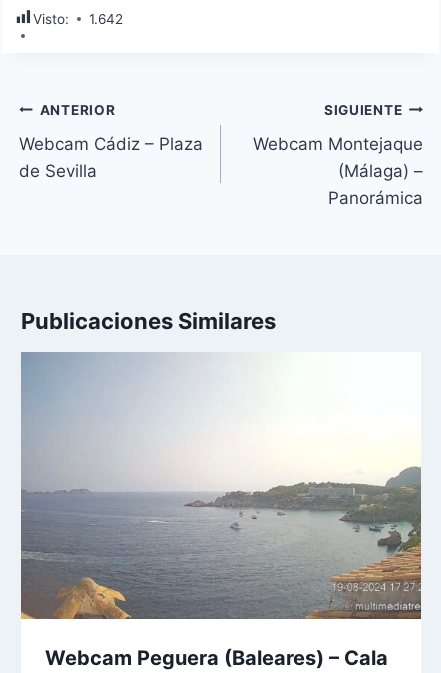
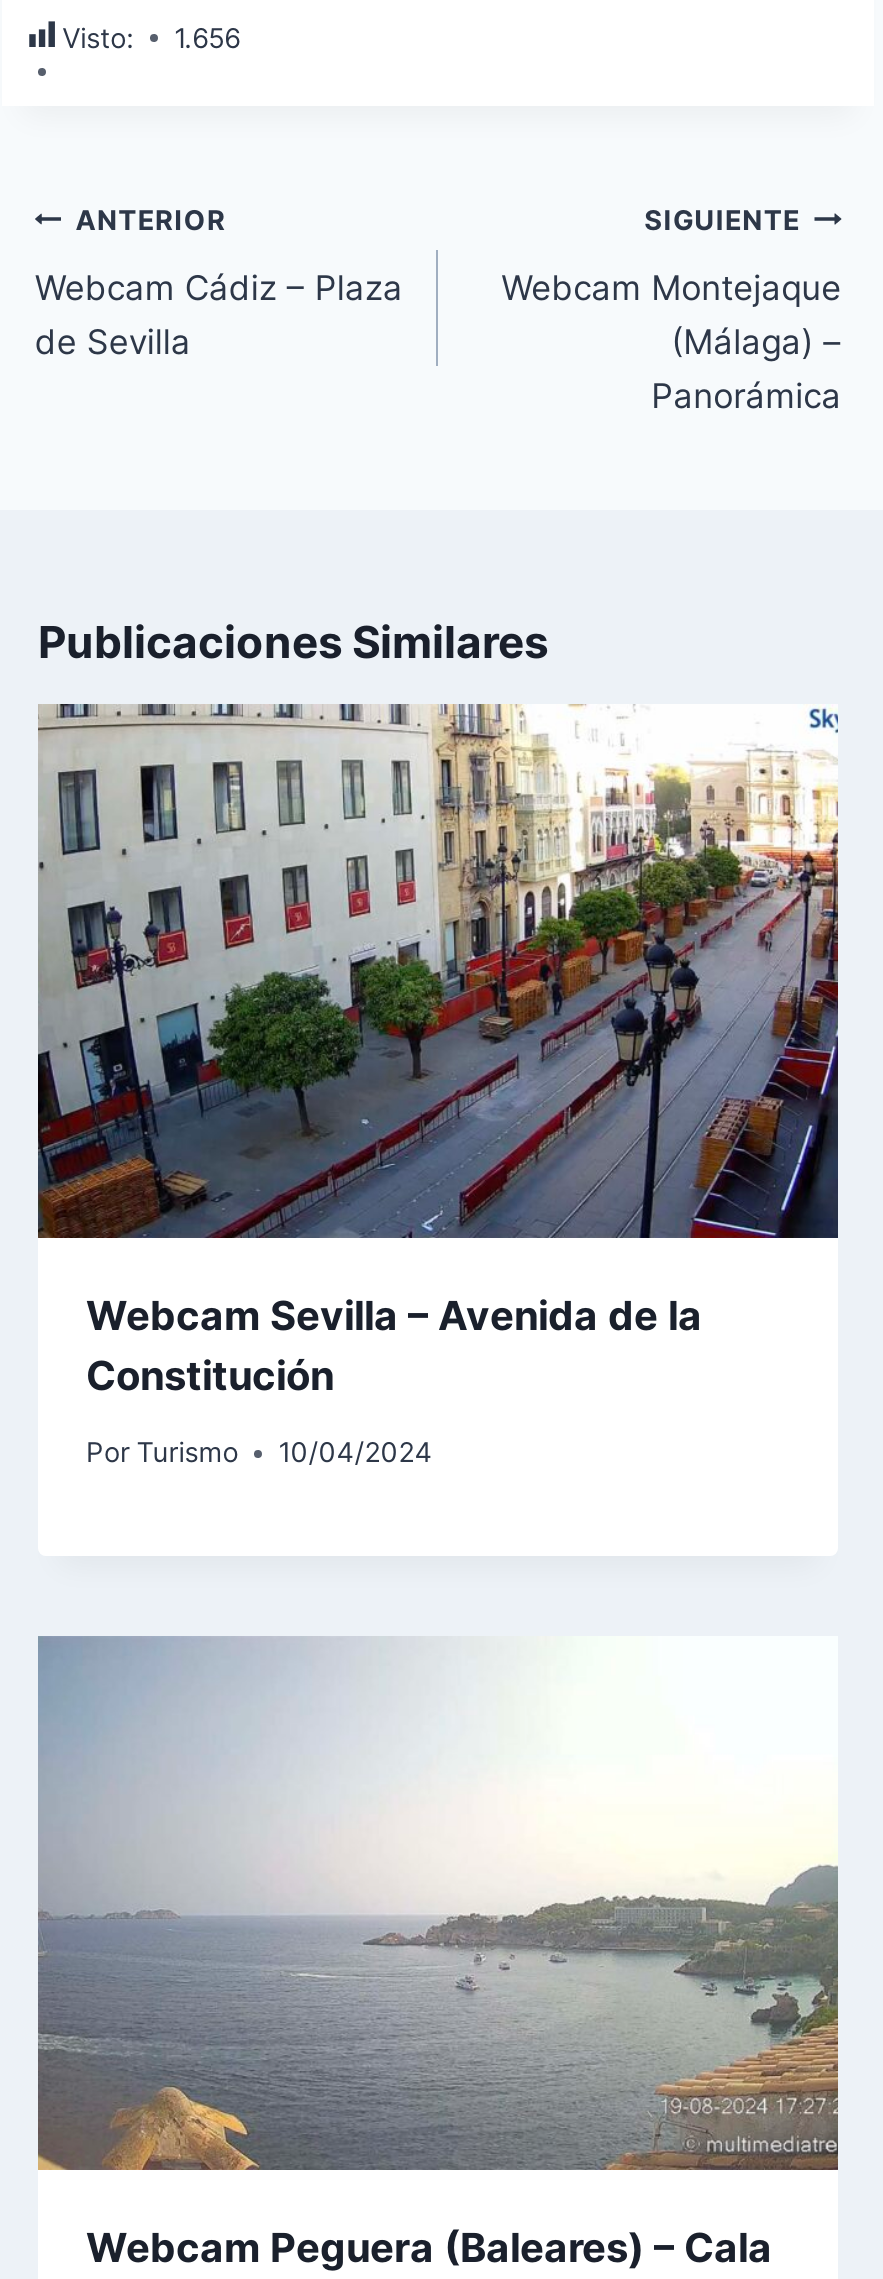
[33,11,123,27] Visto: 1.642 -> [62,22,240,54] Visto: 1.656
none -> [36,704,840,1469] [image] | Webcam Sevilla – Avenida de la | Constitución | Por Turismo | 10/04/2024

